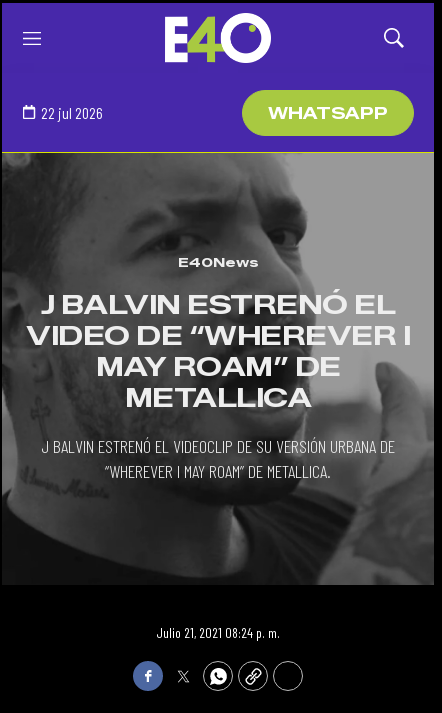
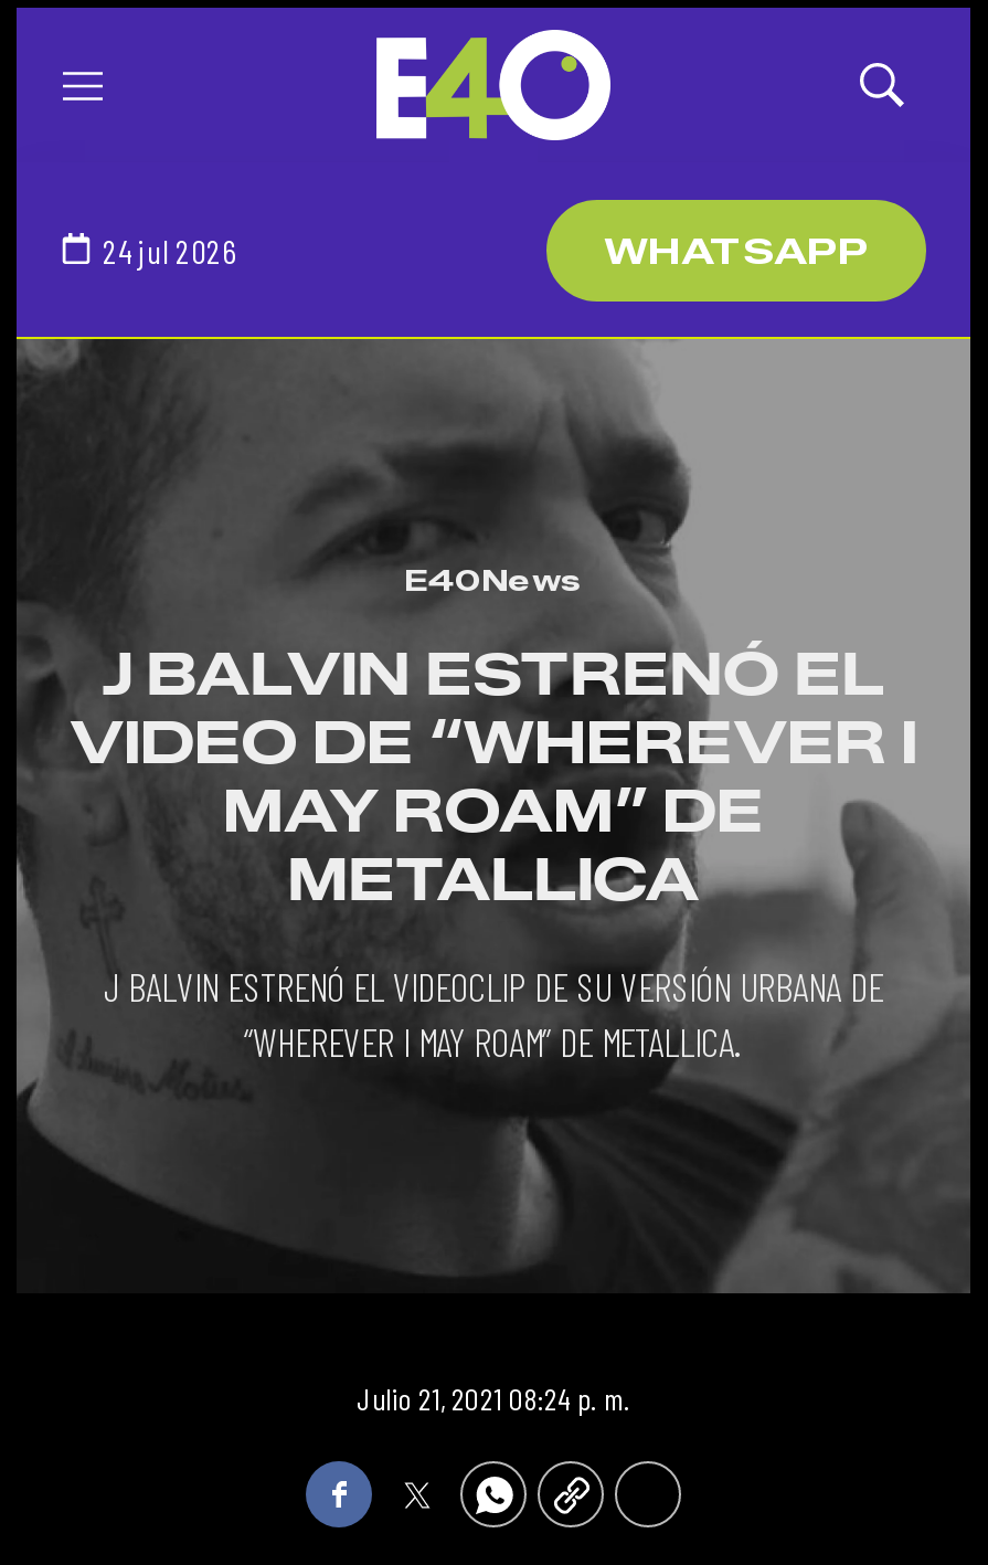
[41,103,103,121] 22 jul 2026 -> [103,230,237,269] 24 jul 2026

